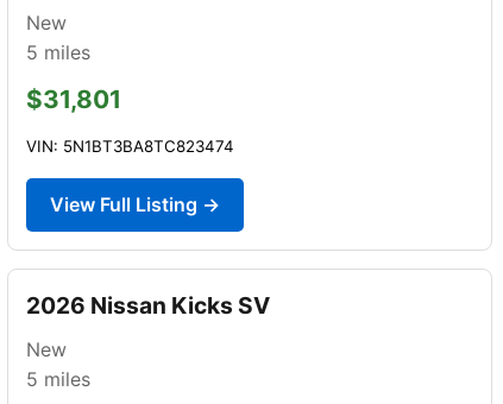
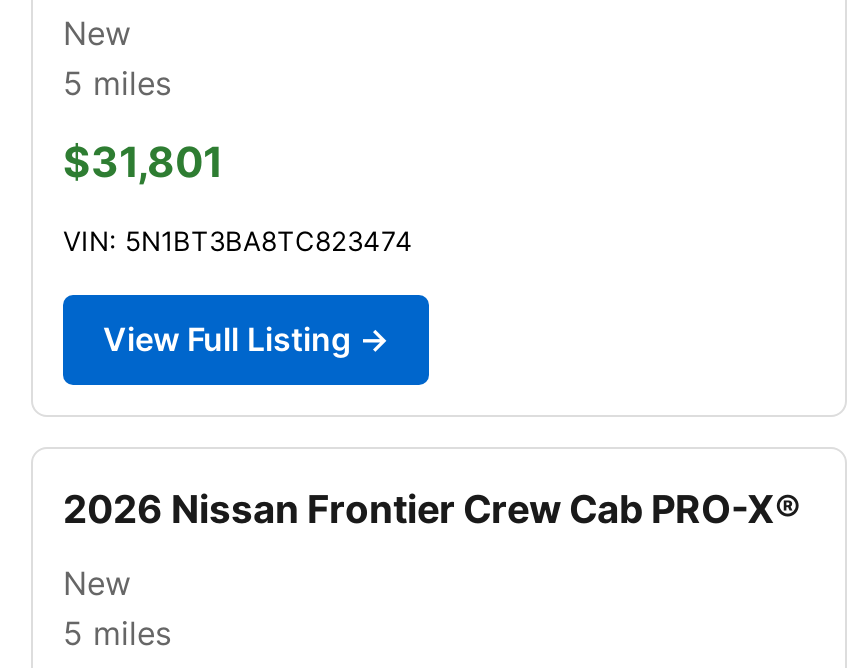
[26,291,270,320] 2026 Nissan Kicks SV -> [63,485,801,533] 2026 Nissan Frontier Crew Cab PRO-X®

